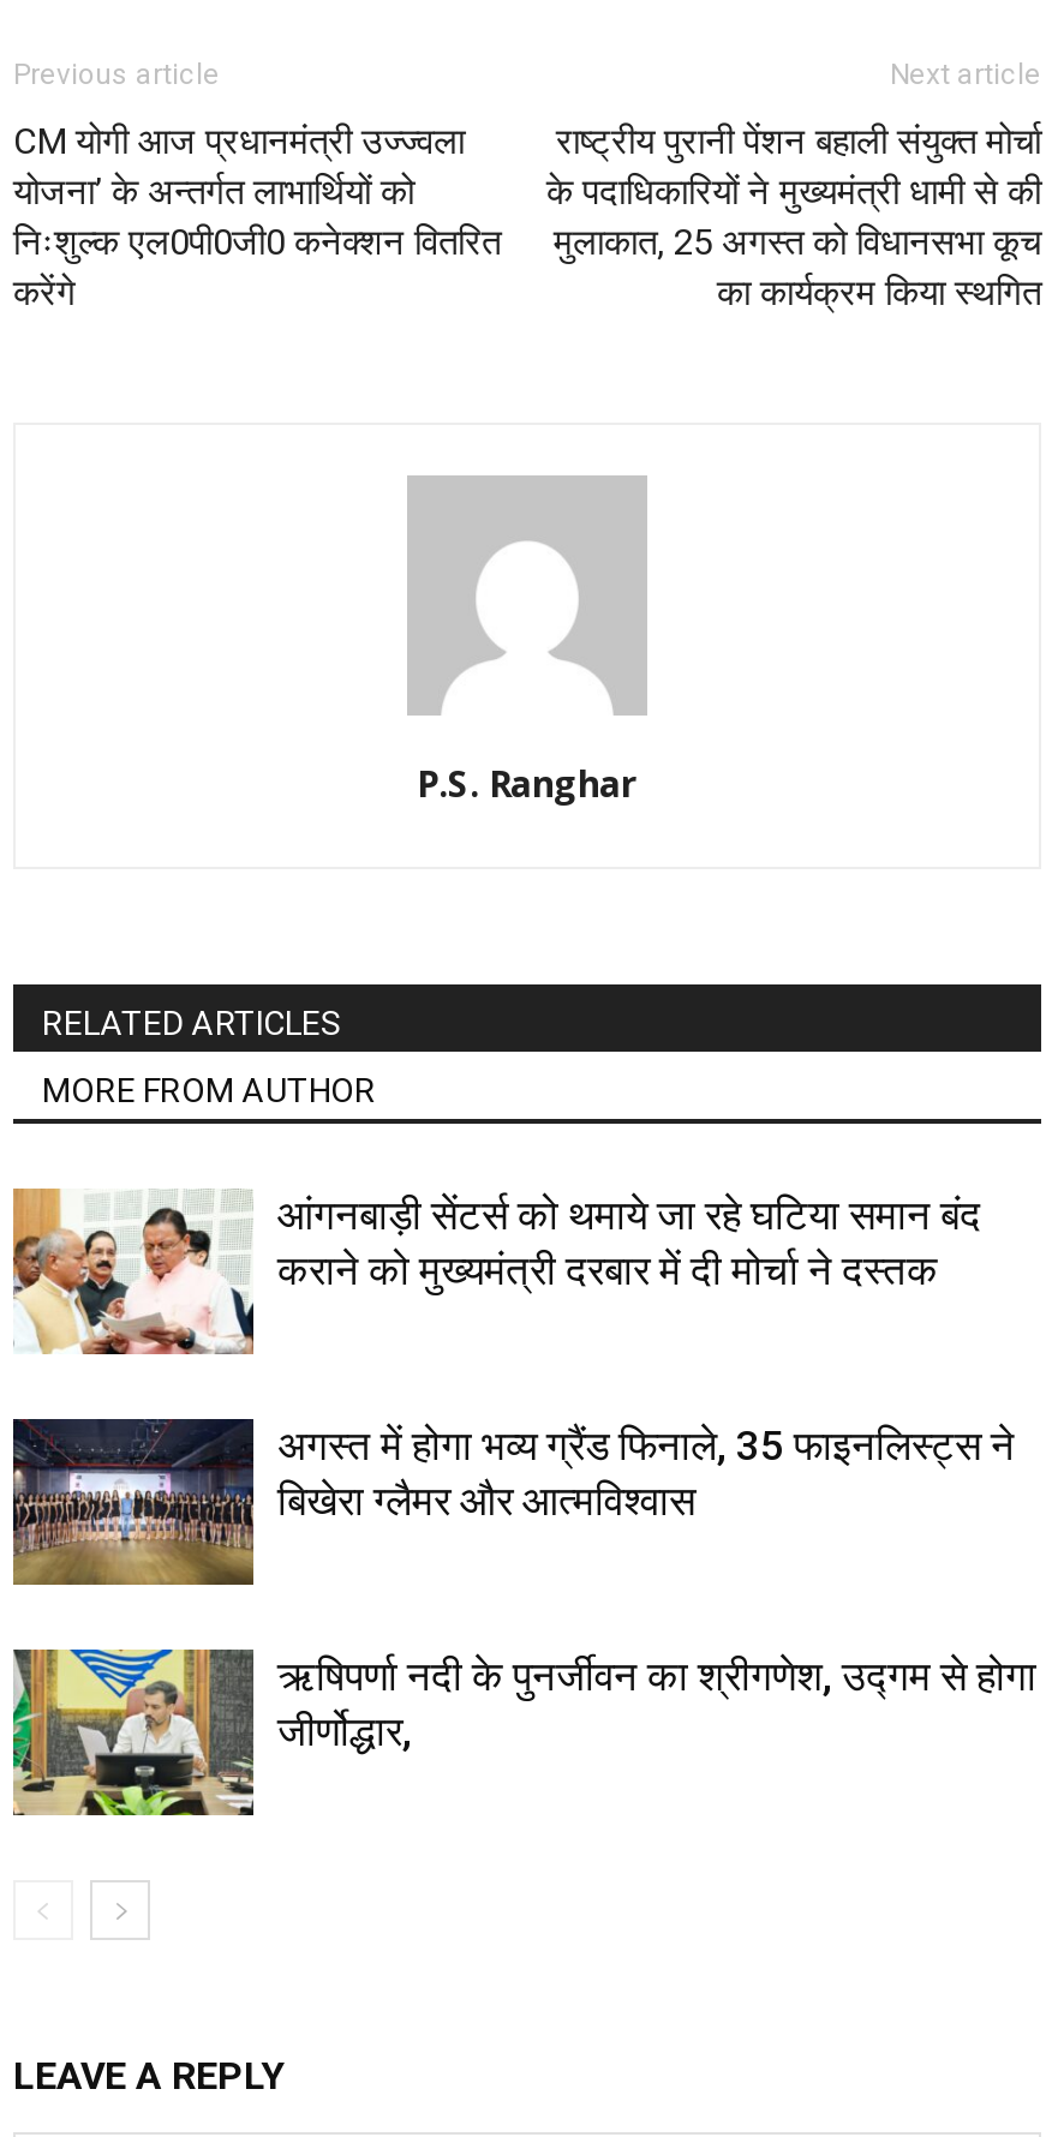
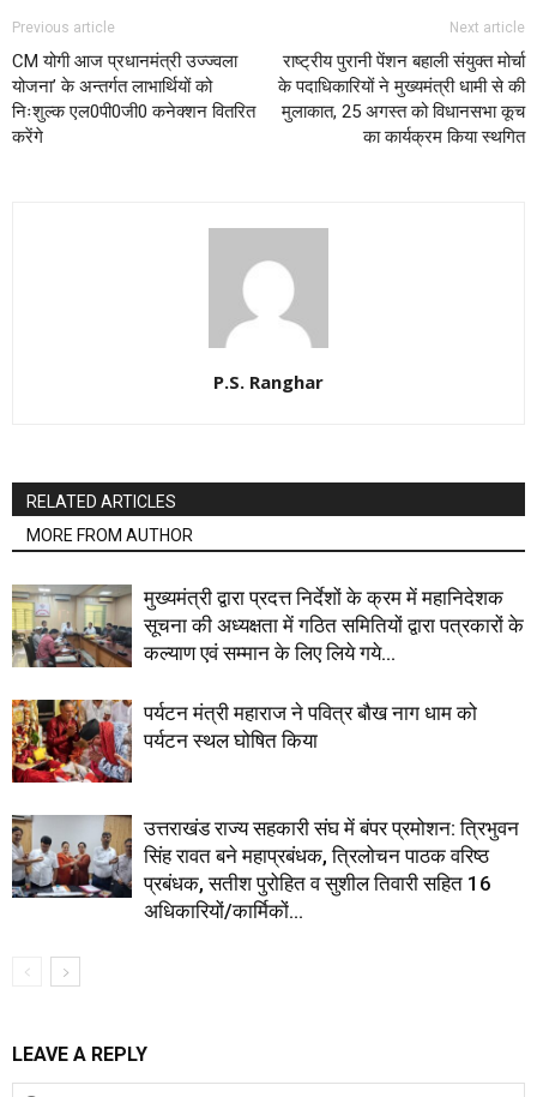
[13,1189,981,1357] [image] | आंगनबाड़ी सेंटर्स को थमाये जा रहे घटिया समान बंद | कराने को मुख्यमंत्री दरबार में दी मोर्चा ने दस्तक -> [12,583,524,669] [image] | मुख्यमंत्री द्वारा प्रदत्त निर्देशों के क्रम में महानिदेशक | सूचना की अध्यक्षता में गठित समितियों द्वारा पत्रकारों के | कल्याण एवं सम्मान के लिए लिये गये...
[11,1417,1015,1587] [image] | अगस्त में होगा भव्य ग्रैंड फिनाले, 35 फाइनलिस्ट्स ने | बिखेरा ग्लैमर और आत्मविश्वास -> [11,699,477,784] [image] | पर्यटन मंत्री महाराज ने पवित्र बौख नाग धाम को | पर्यटन स्थल घोषित किया
[13,1647,1036,1818] [image] | ऋषिपर्णा नदी के पुनर्जीवन का श्रीगणेश, उद्गम से होगा | जीर्णोद्धार, -> [12,815,519,923] [image] | उत्तराखंड राज्य सहकारी संघ में बंपर प्रमोशन: त्रिभुवन | सिंह रावत बने महाप्रबंधक, त्रिलोचन पाठक वरिष्ठ | प्रबंधक, सतीश पुरोहित व सुशील तिवारी सहित 16 | अधिकारियों/कार्मिकों...

